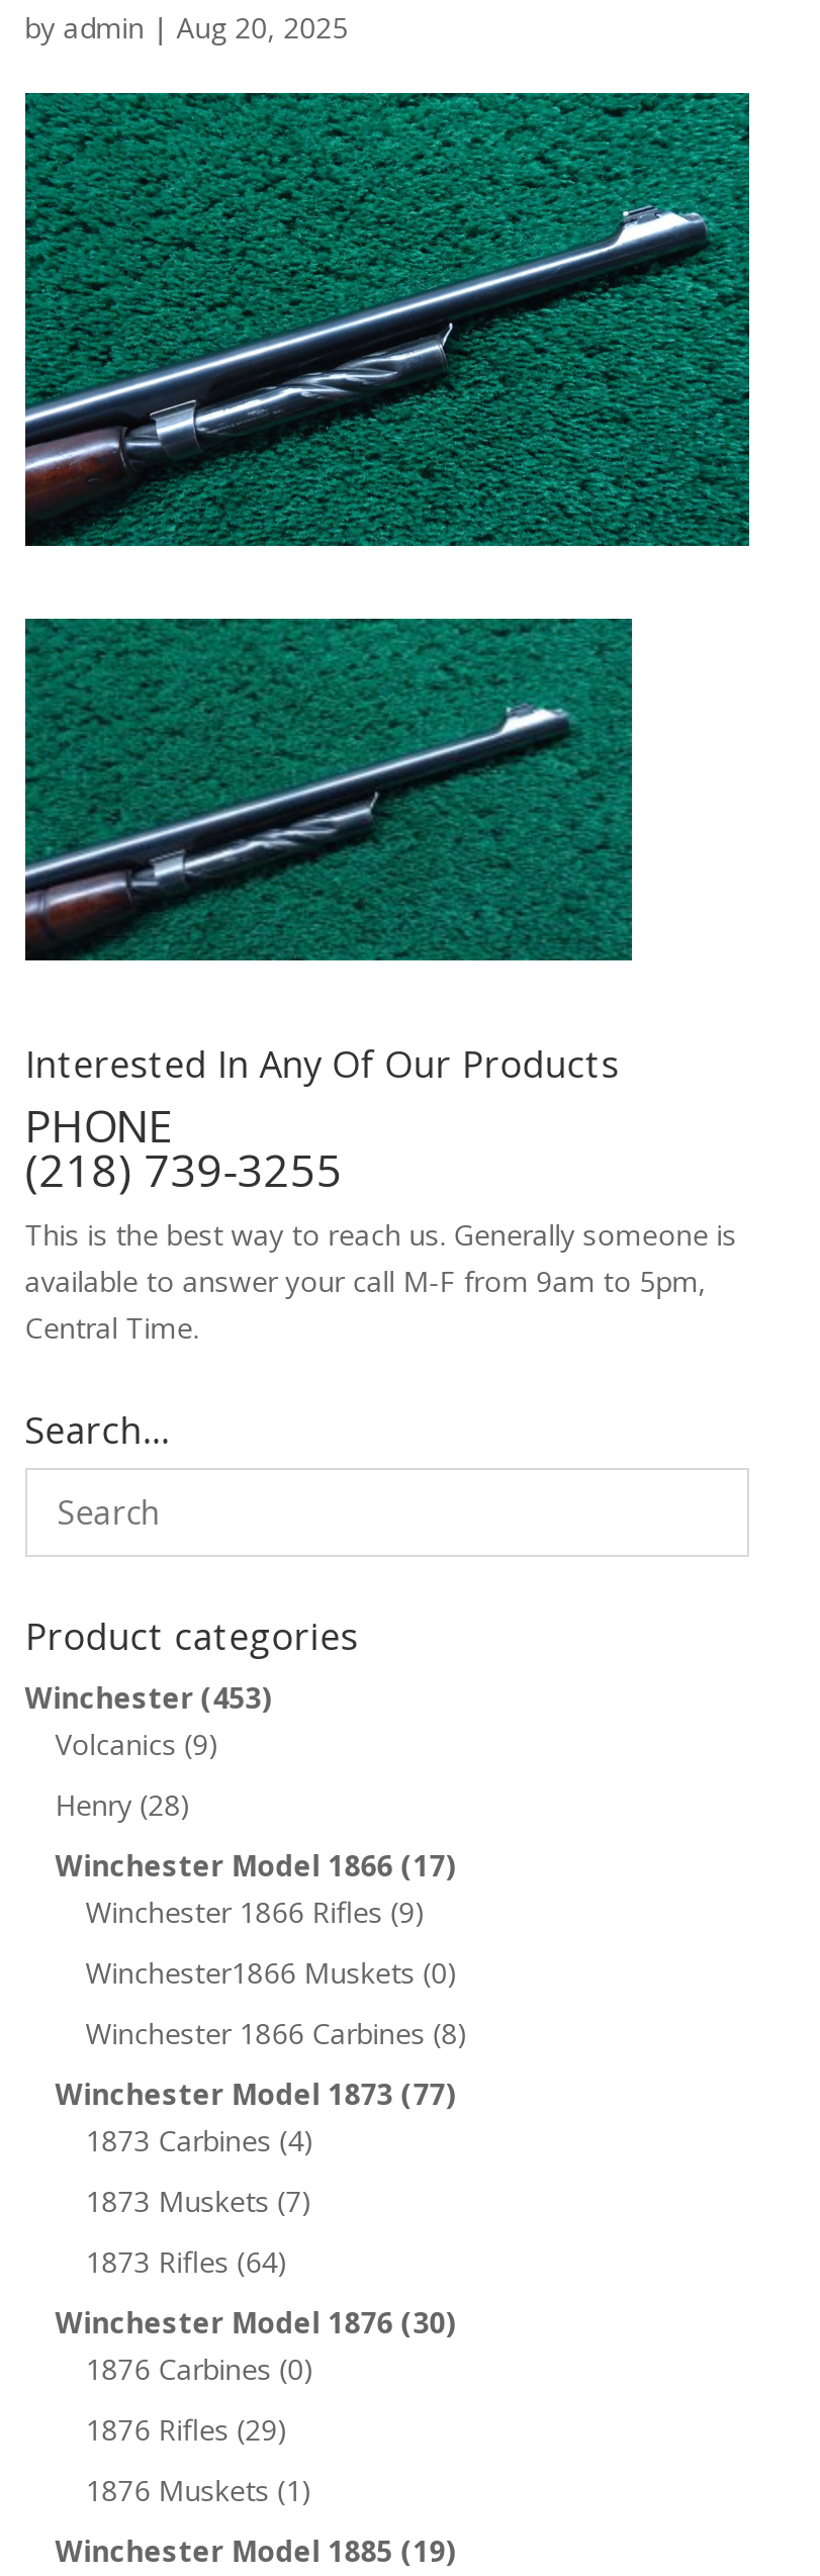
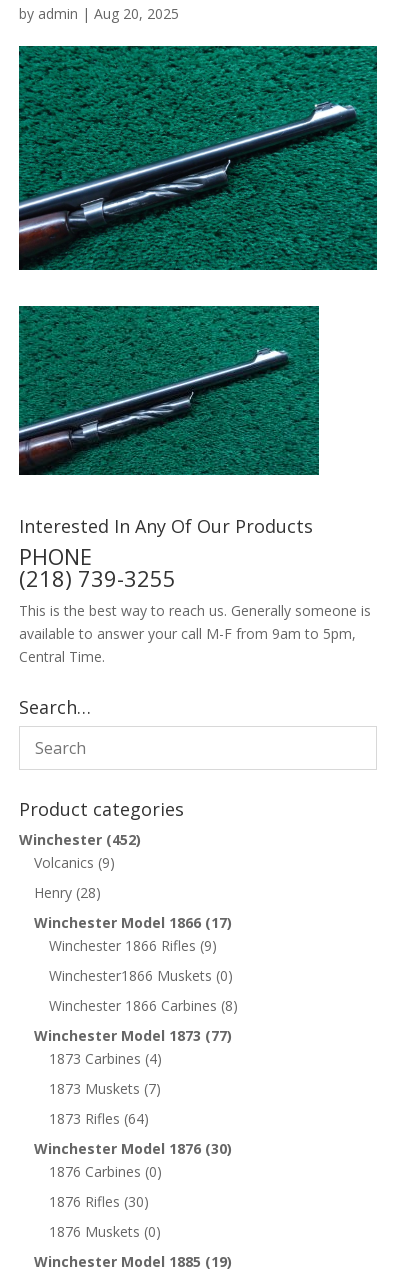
[25,1678,272,1717] Winchester (453) -> [19,830,141,849] Winchester (452)
[86,2410,288,2449] 1876 Rifles (29) -> [49,1192,149,1211] 1876 Rifles (30)
[86,2471,312,2509] 1876 Muskets (1) -> [49,1222,161,1241] 1876 Muskets (0)

